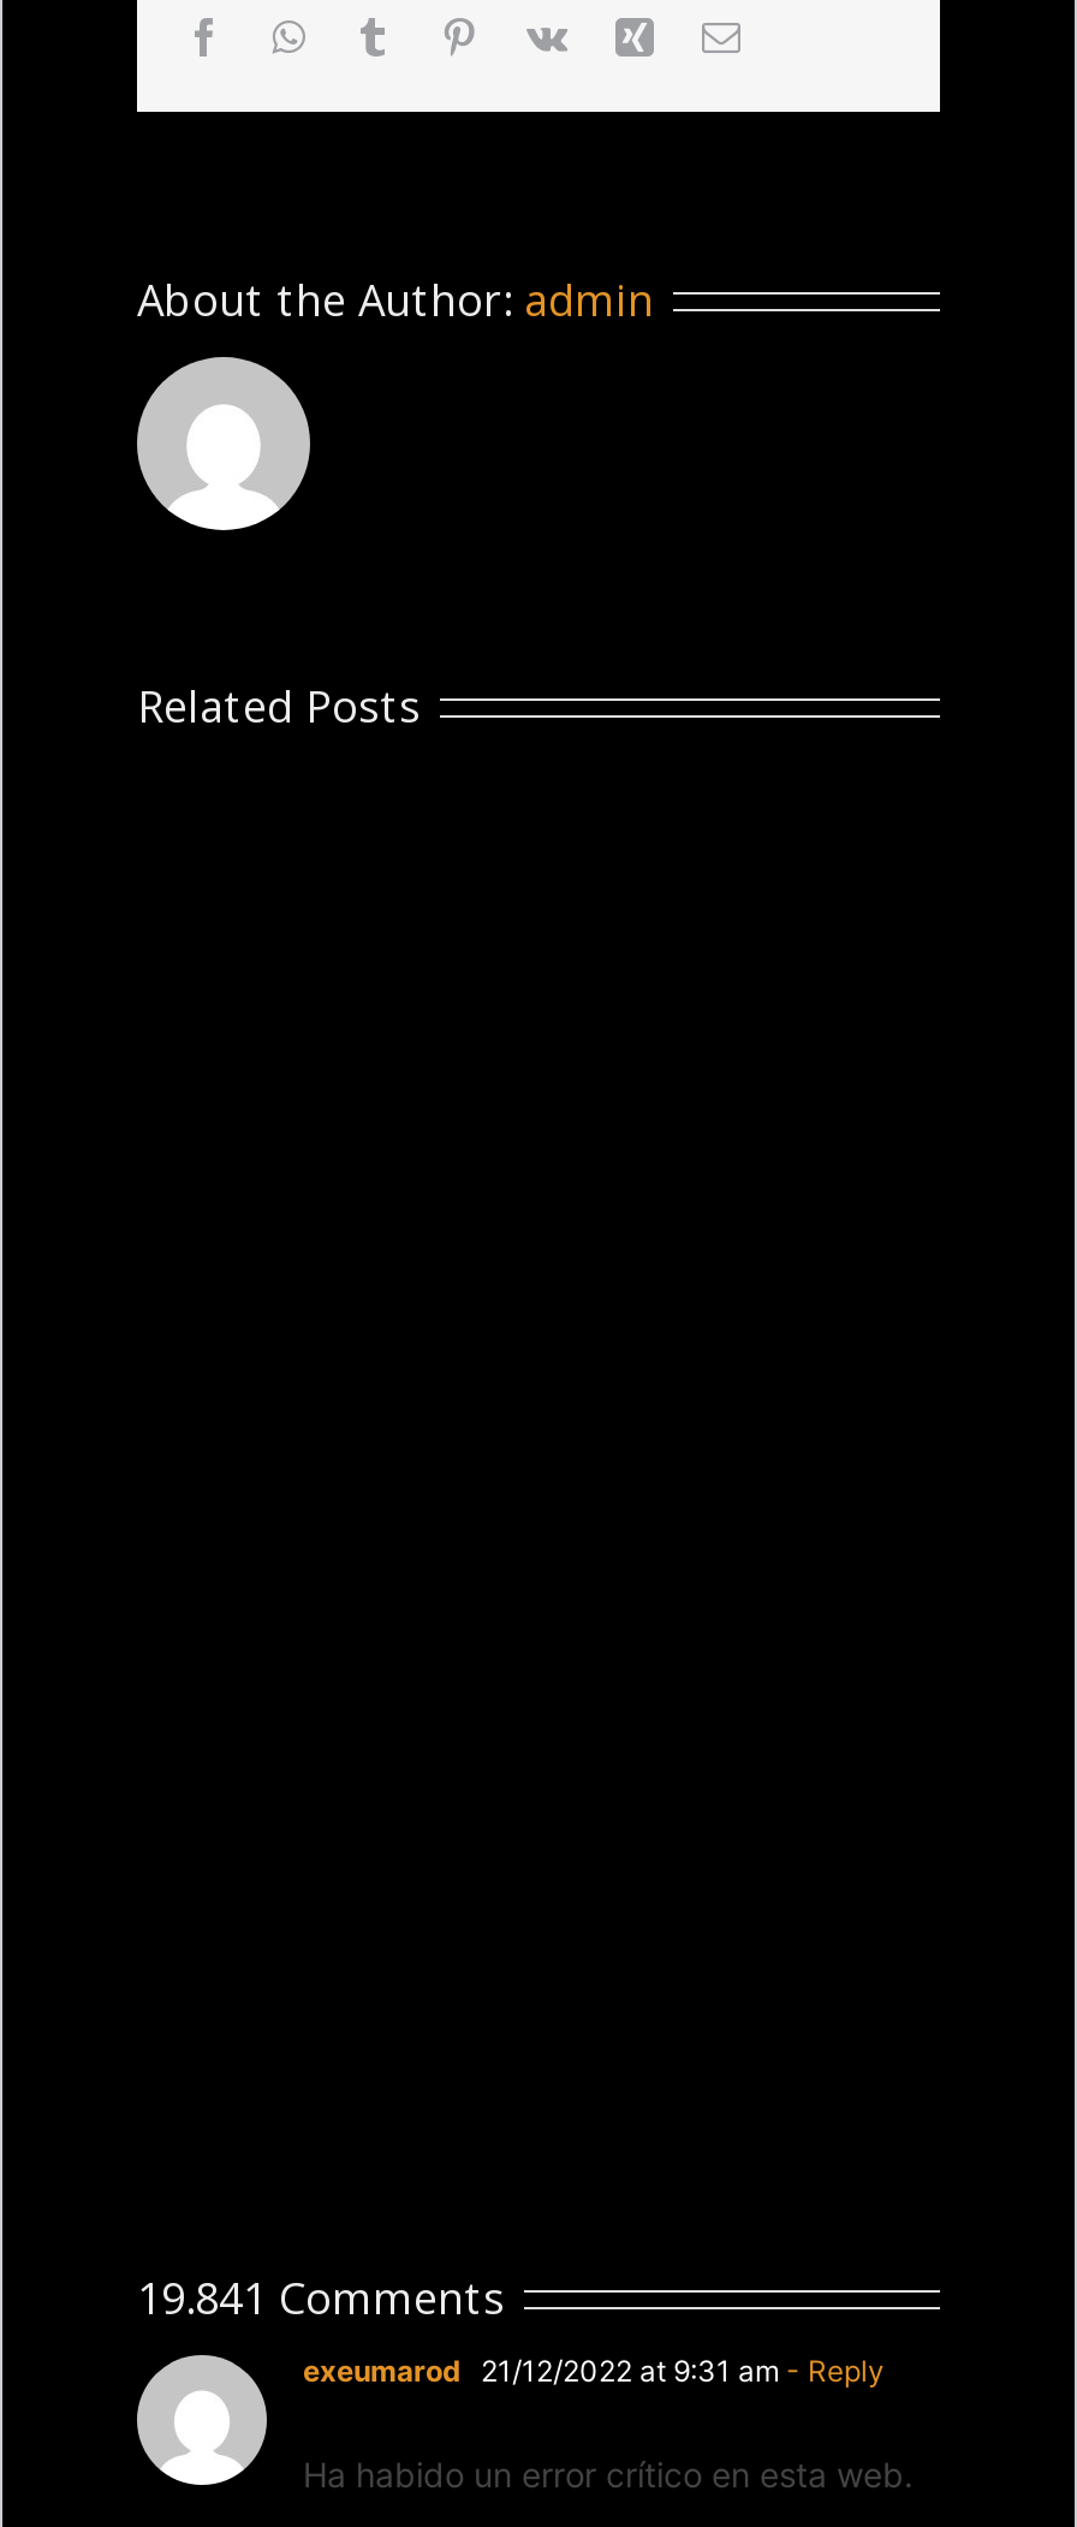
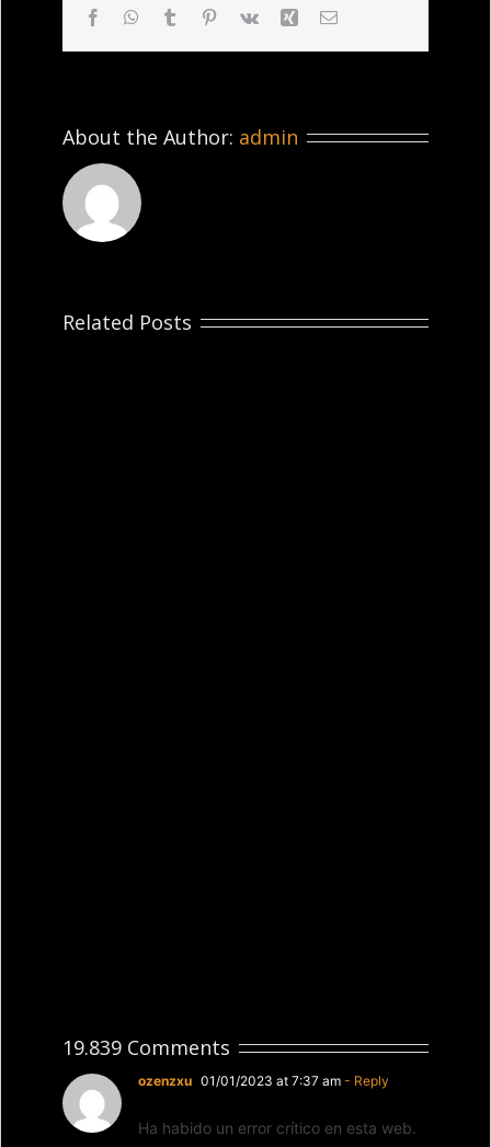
[137,2268,505,2326] 19.841 Comments -> [62,1034,230,1060] 19.839 Comments
[303,2352,885,2388] exeumarod 21/12/2022 at 9:31 am - Reply -> [138,1072,389,1089] ozenzxu 01/01/2023 at 7:37 am - Reply

